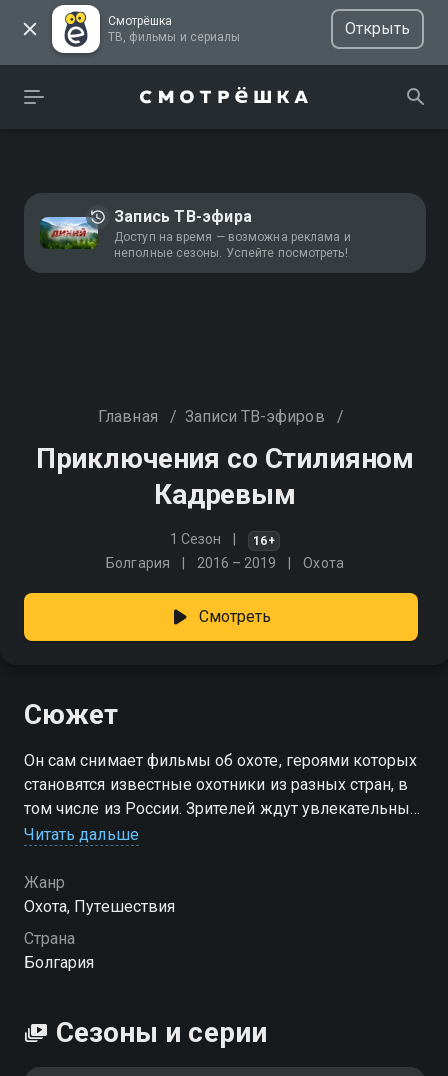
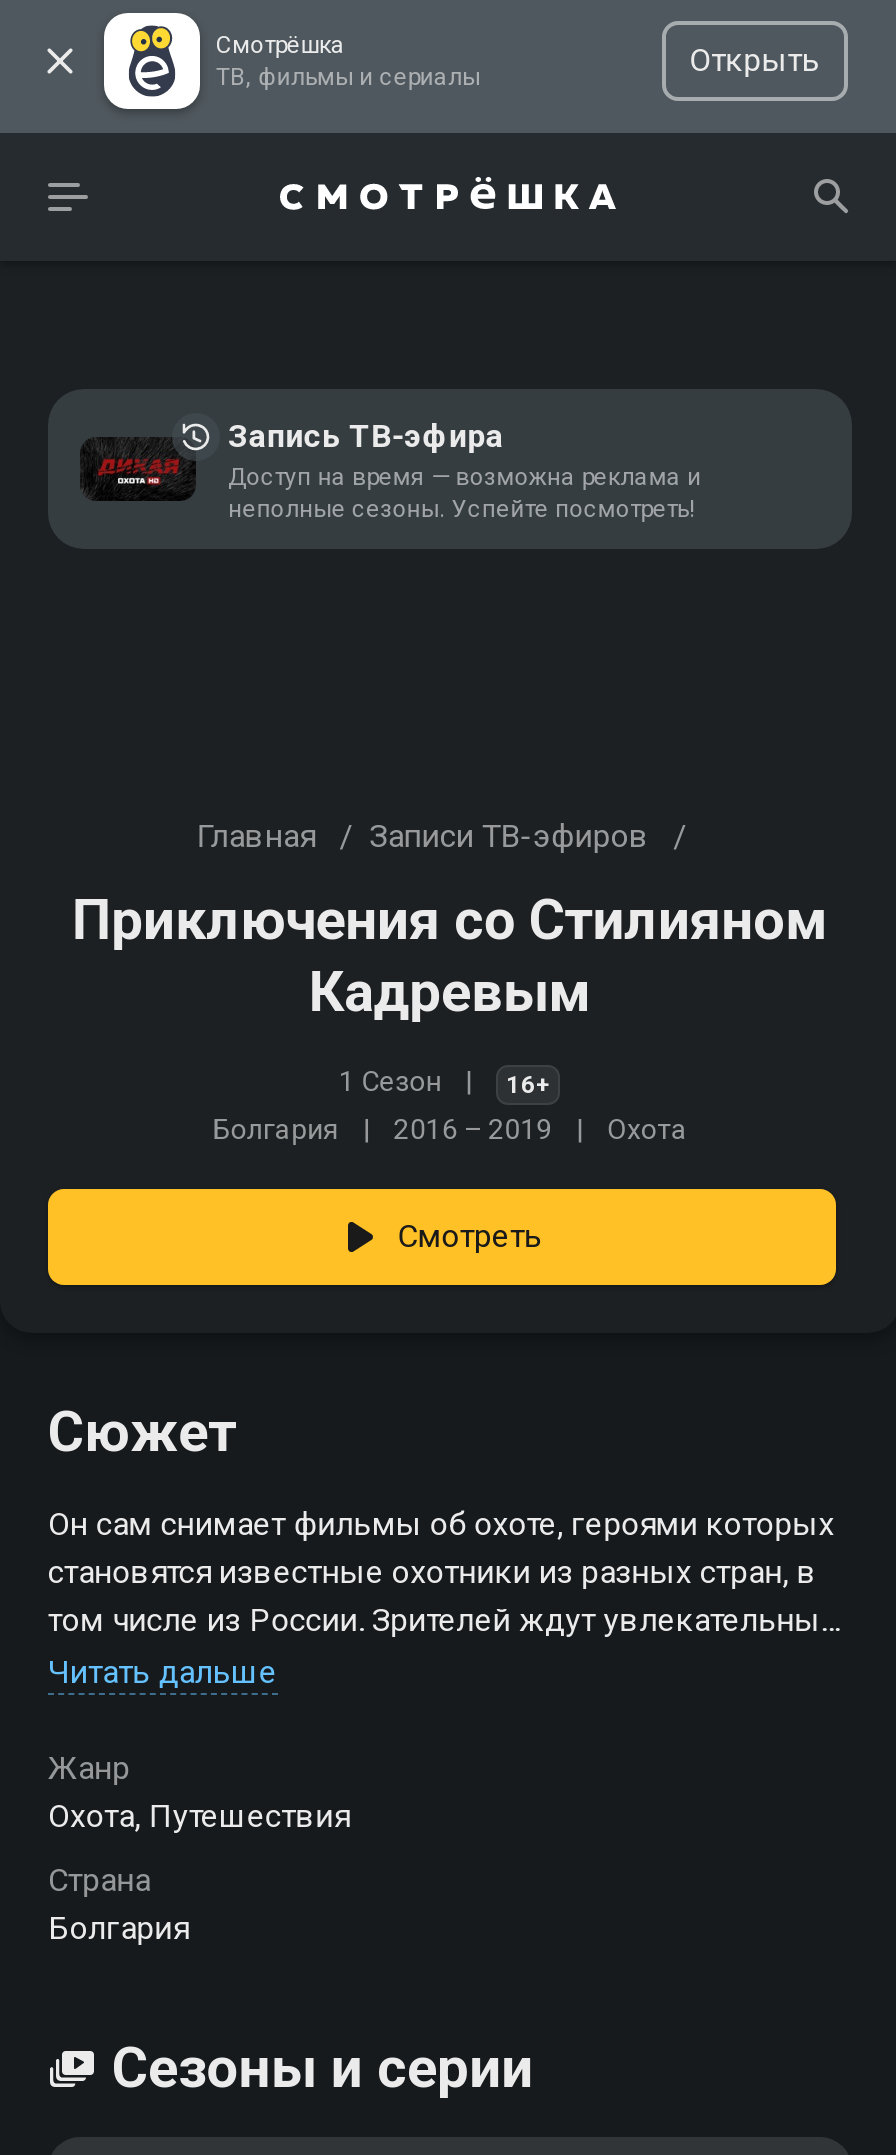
[40,216,99,249] [image] -> [80,437,196,501] [image]

